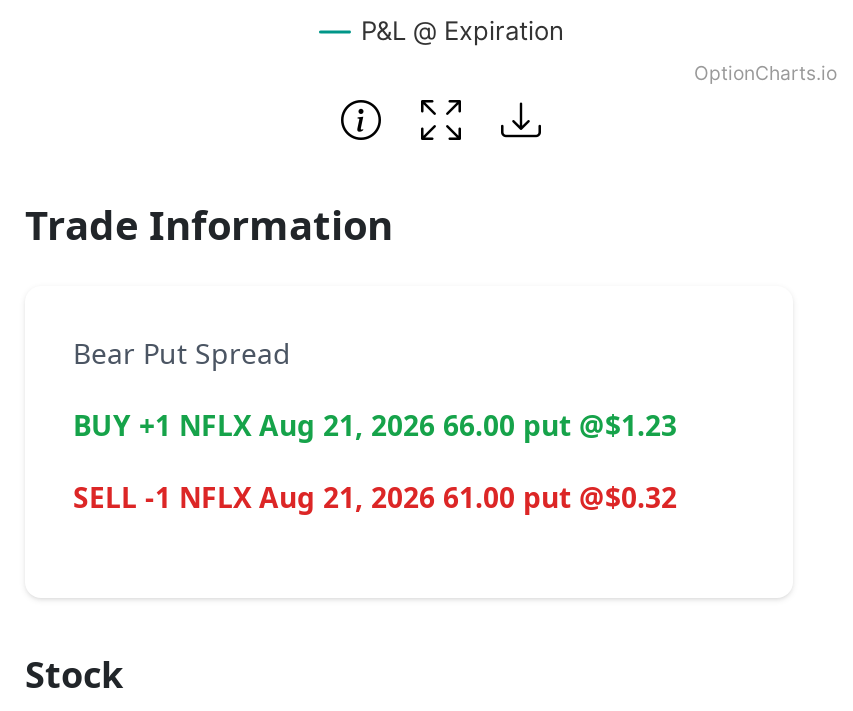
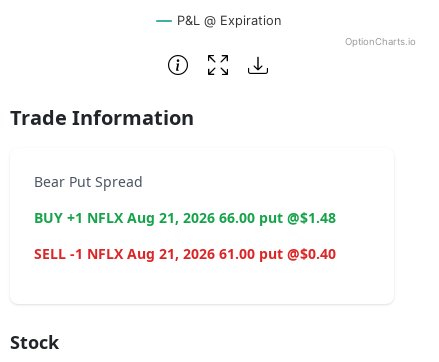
[73,406,677,444] BUY +1 NFLX Aug 21, 2026 66.00 put @$1.23 -> [34,208,336,227] BUY +1 NFLX Aug 21, 2026 66.00 put @$1.48
[73,478,677,516] SELL -1 NFLX Aug 21, 2026 61.00 put @$0.32 -> [34,244,336,263] SELL -1 NFLX Aug 21, 2026 61.00 put @$0.40

